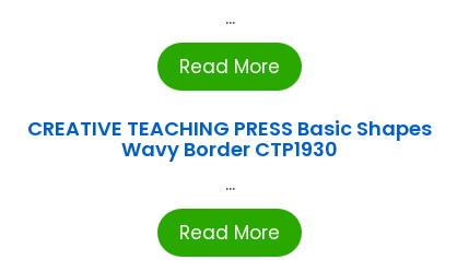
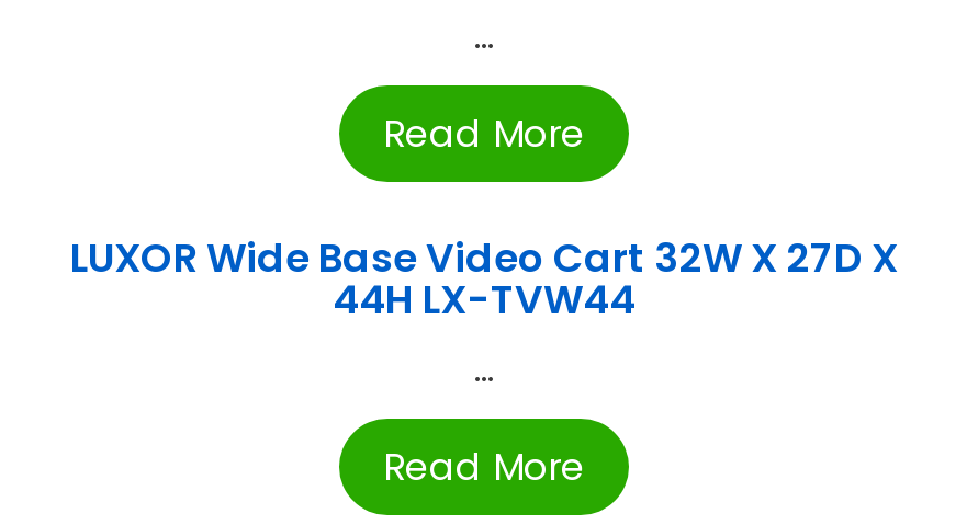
[27,115,432,163] CREATIVE TEACHING PRESS Basic Shapes | Wavy Border CTP1930 -> [70,231,898,328] LUXOR Wide Base Video Cart 32W X 27D X | 44H LX-TVW44

